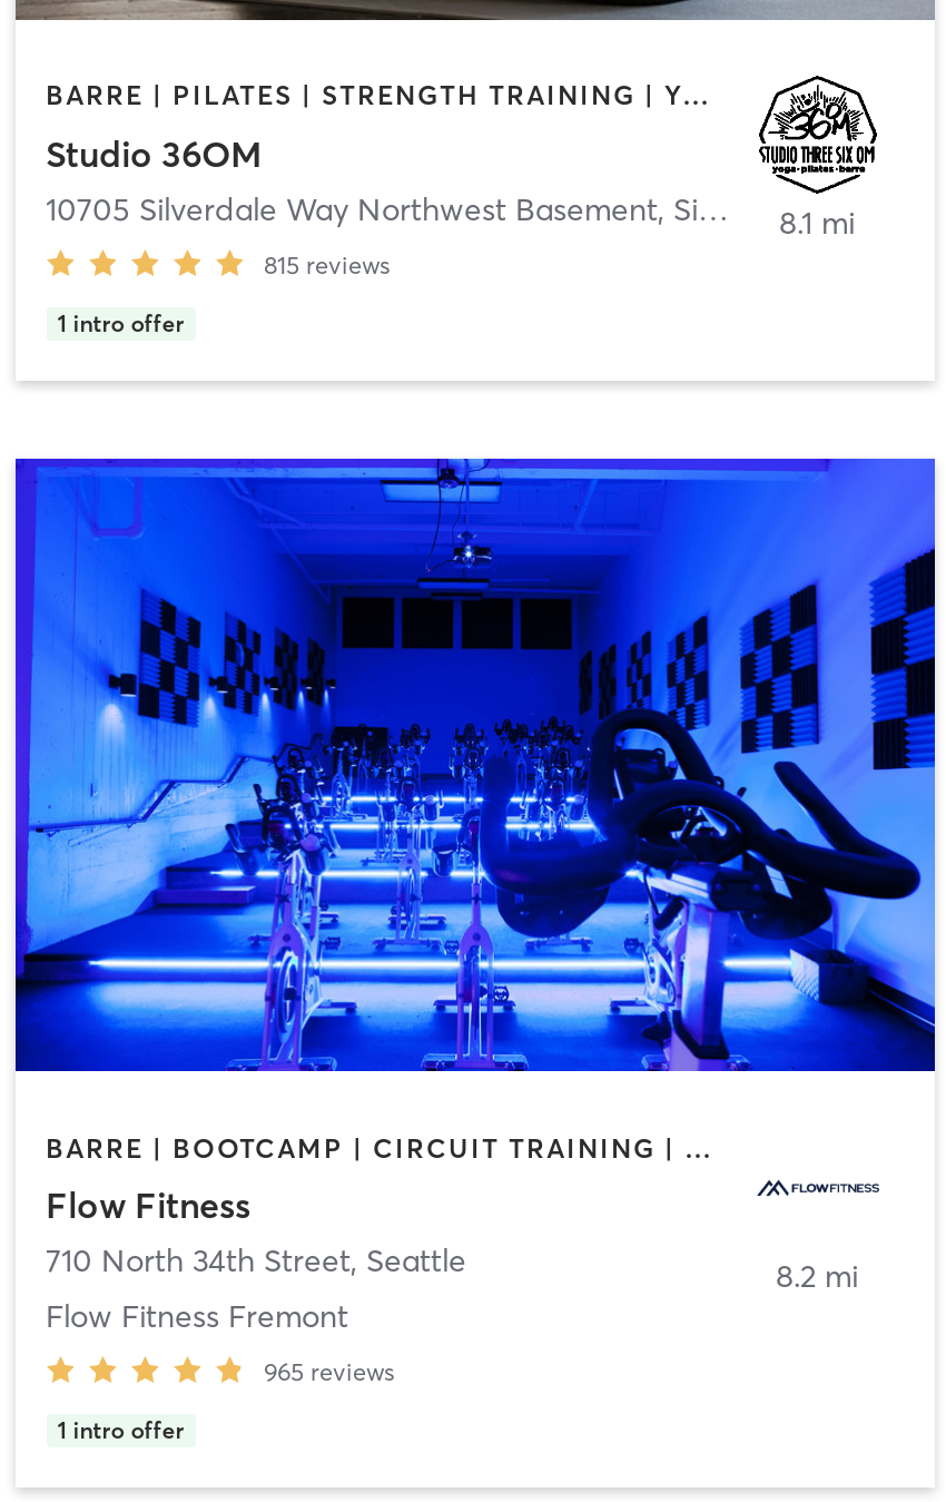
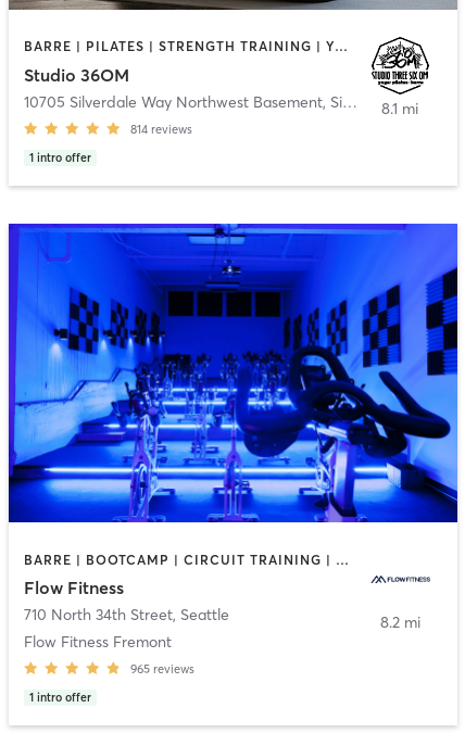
[264,249,391,281] 815 reviews -> [130,122,192,137] 814 reviews

